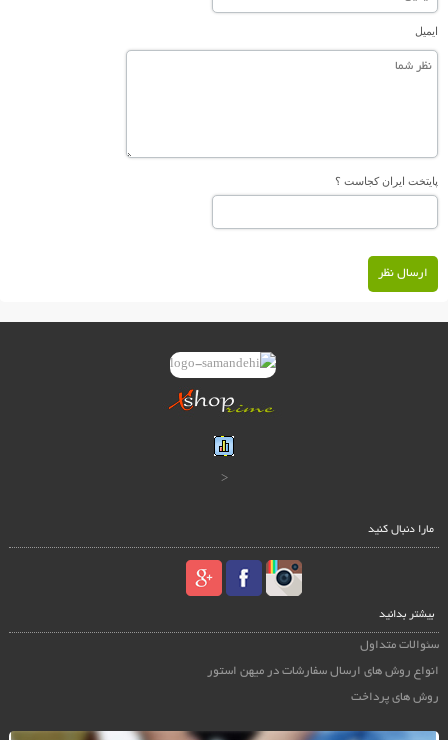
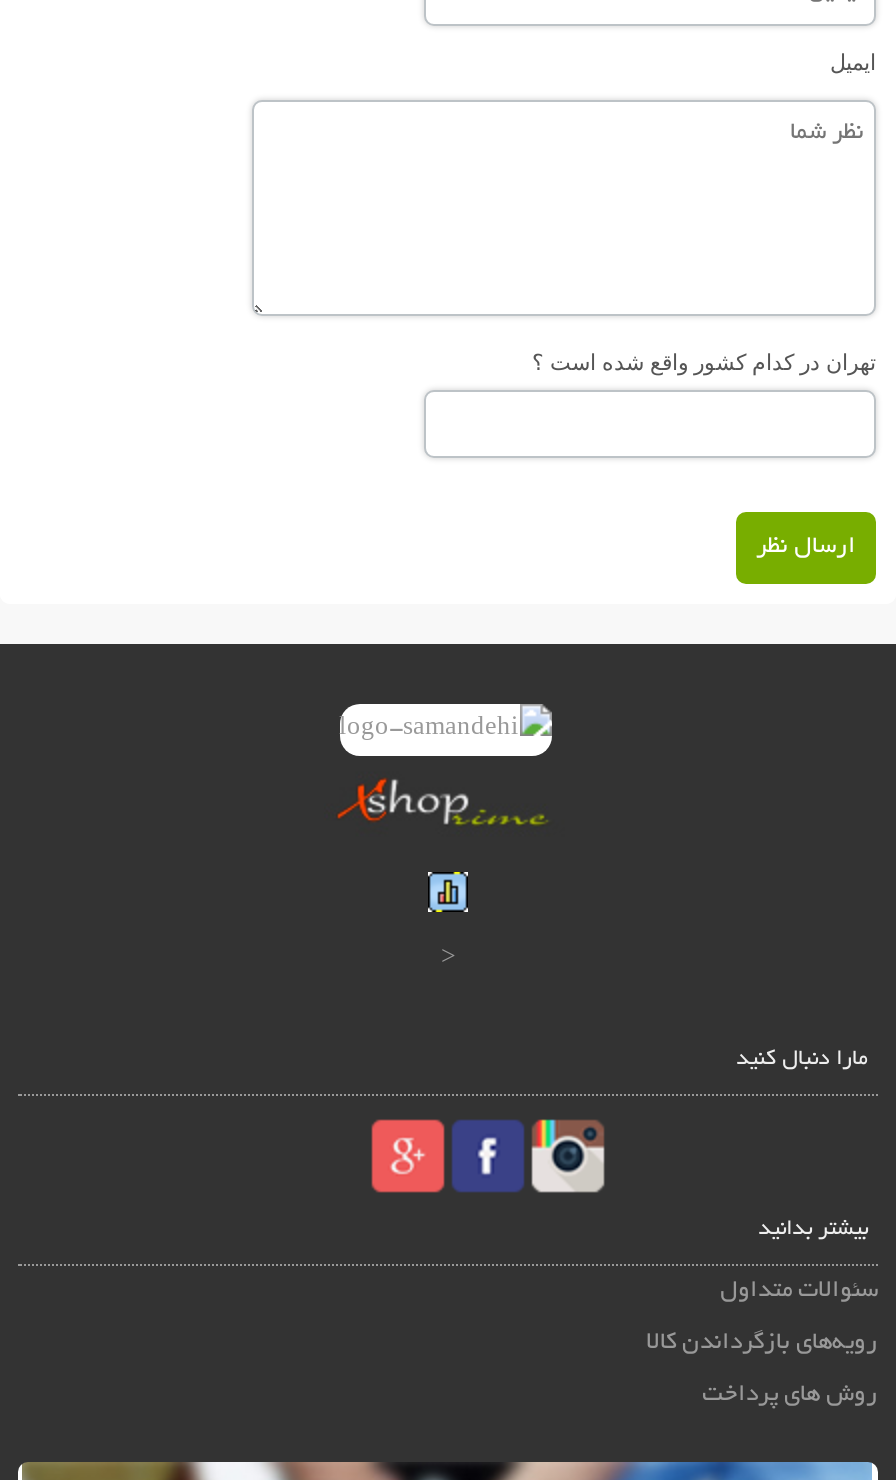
[335,175,438,187] پایتخت ایران کجاست ؟ -> [532,350,876,374] تهران در کدام کشور واقع شده است ؟
[207,665,439,678] انواع روش های ارسال سفارشات در میهن استور -> [646,1330,878,1356] رویه‌های بازگرداندن کالا

